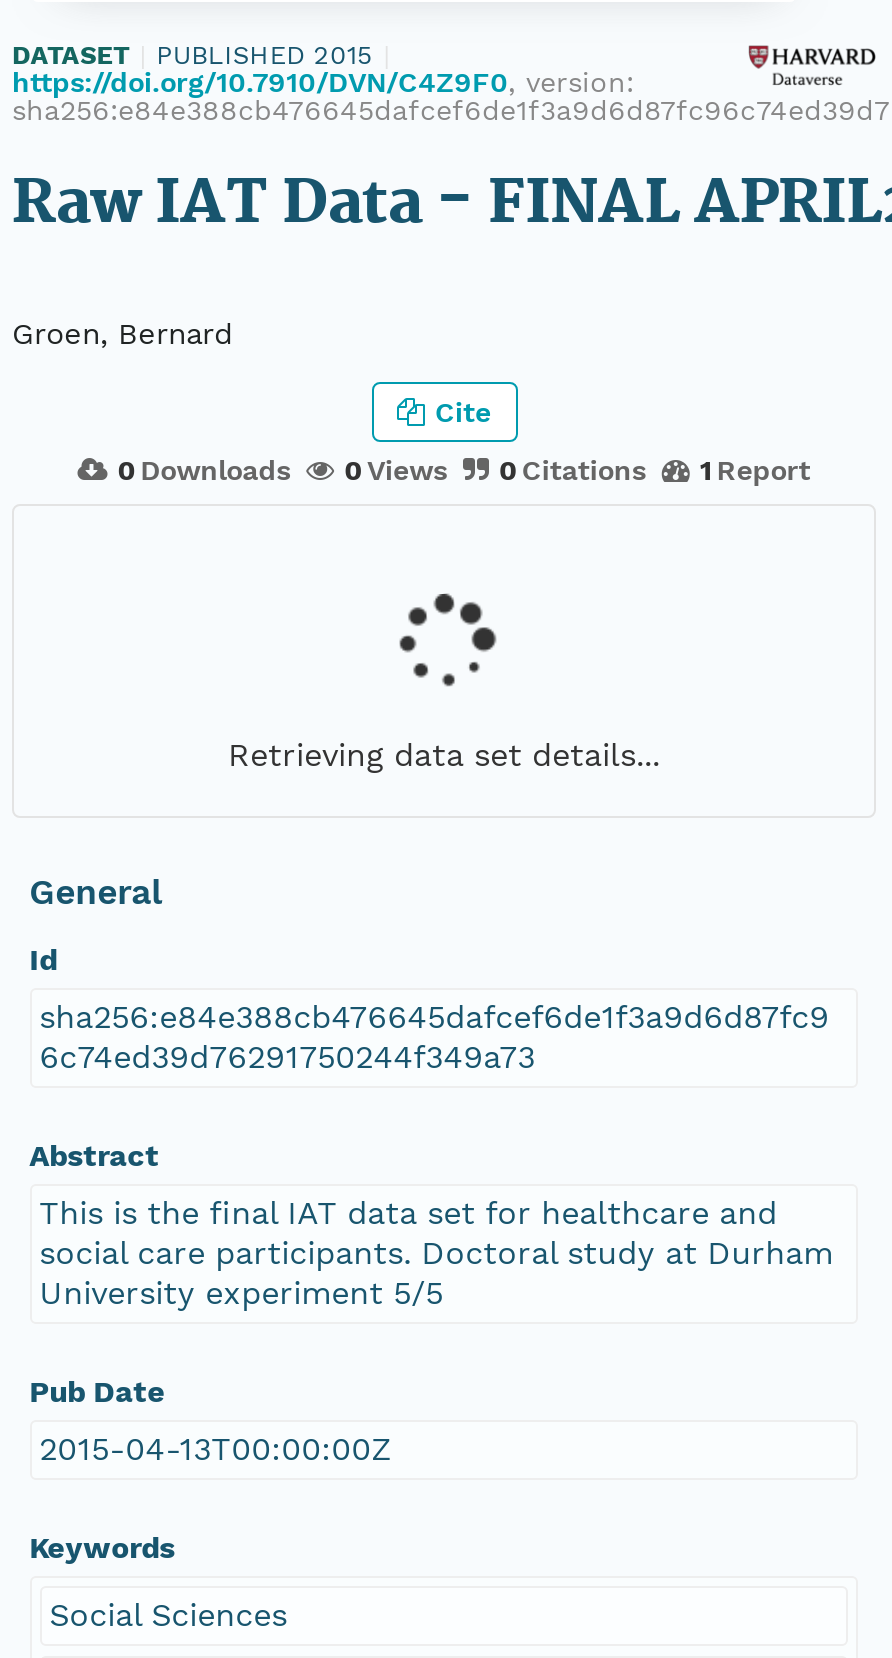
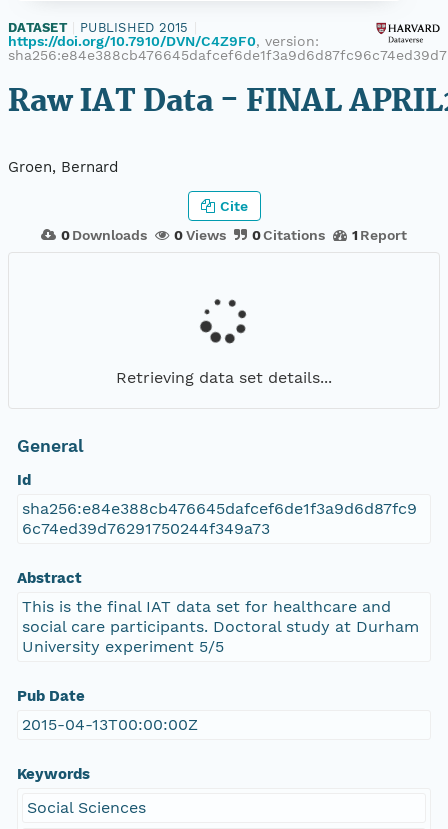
[396,592,498,686] [image] -> [199,297,250,344] [image]

